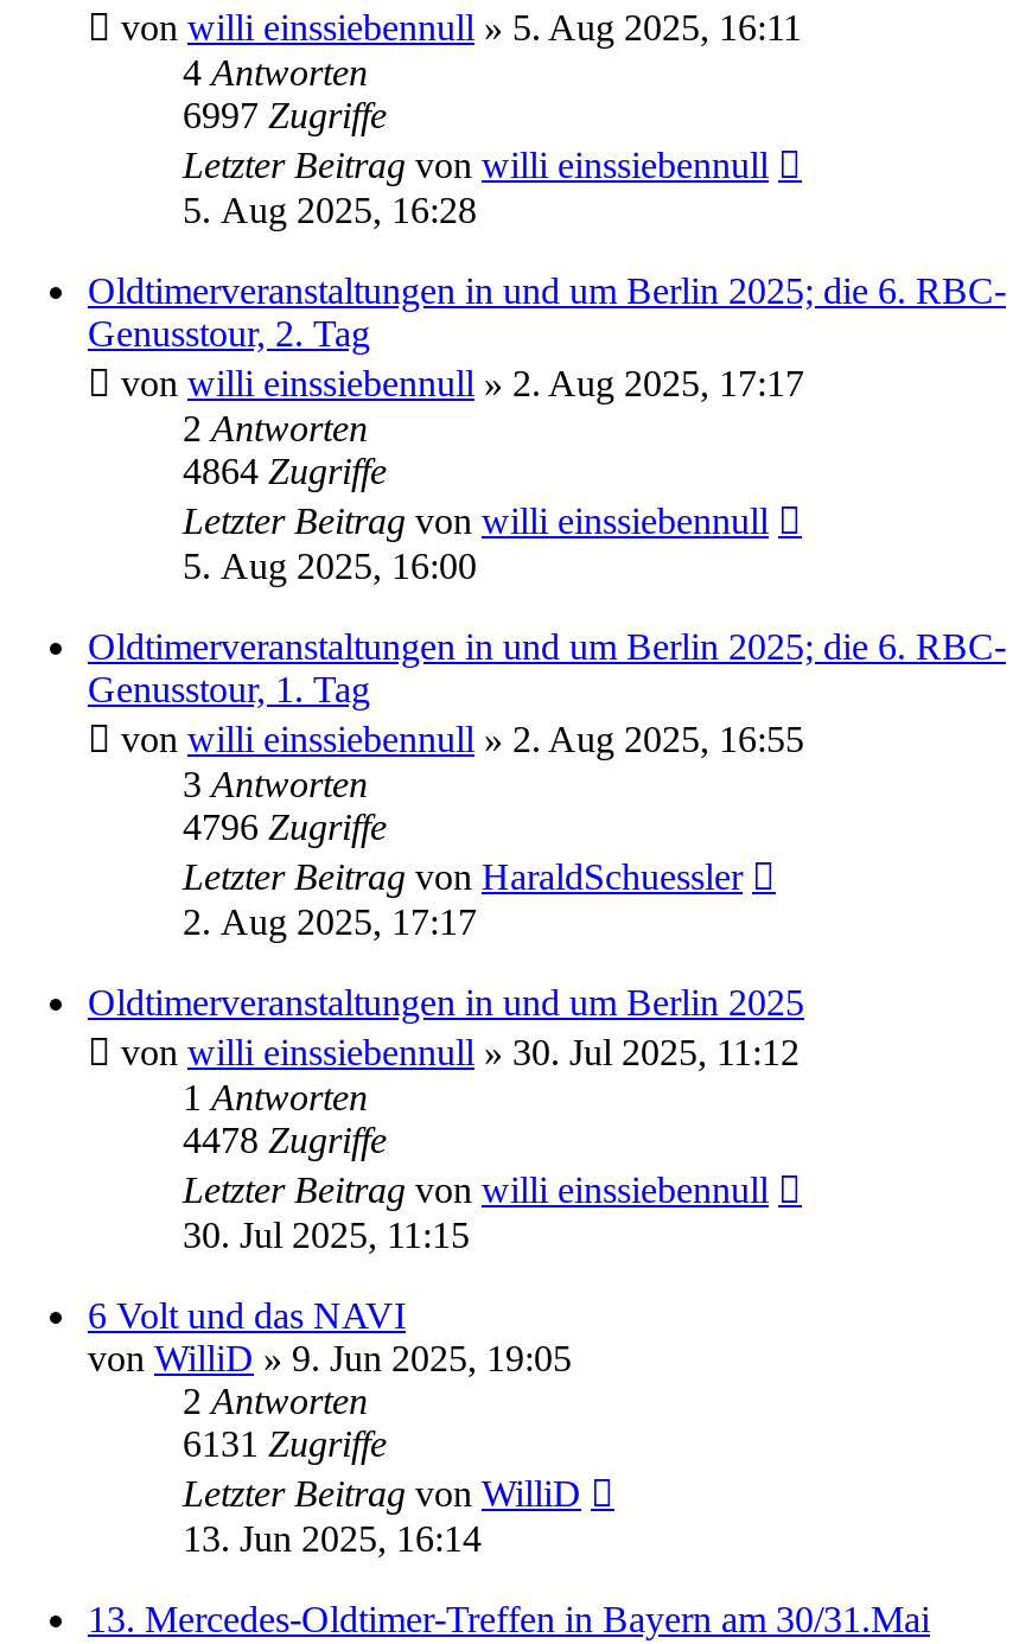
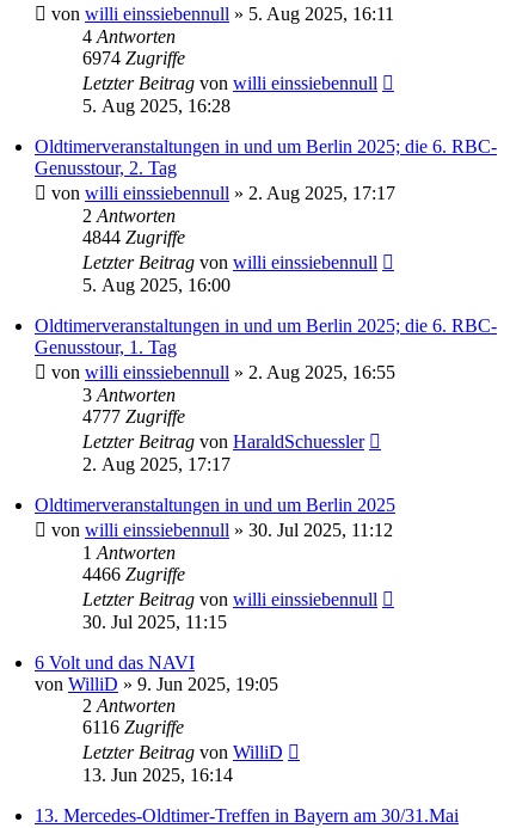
[183,95,387,135] 6997 Zugriffe -> [82,48,185,68] 6974 Zugriffe
[183,450,387,491] 4864 Zugriffe -> [82,227,185,247] 4844 Zugriffe
[183,806,387,847] 4796 Zugriffe -> [82,406,185,426] 4777 Zugriffe
[183,1119,387,1160] 4478 Zugriffe -> [82,564,185,584] 4466 Zugriffe
[183,1423,387,1463] 6131 Zugriffe -> [82,717,184,737] 6116 Zugriffe

